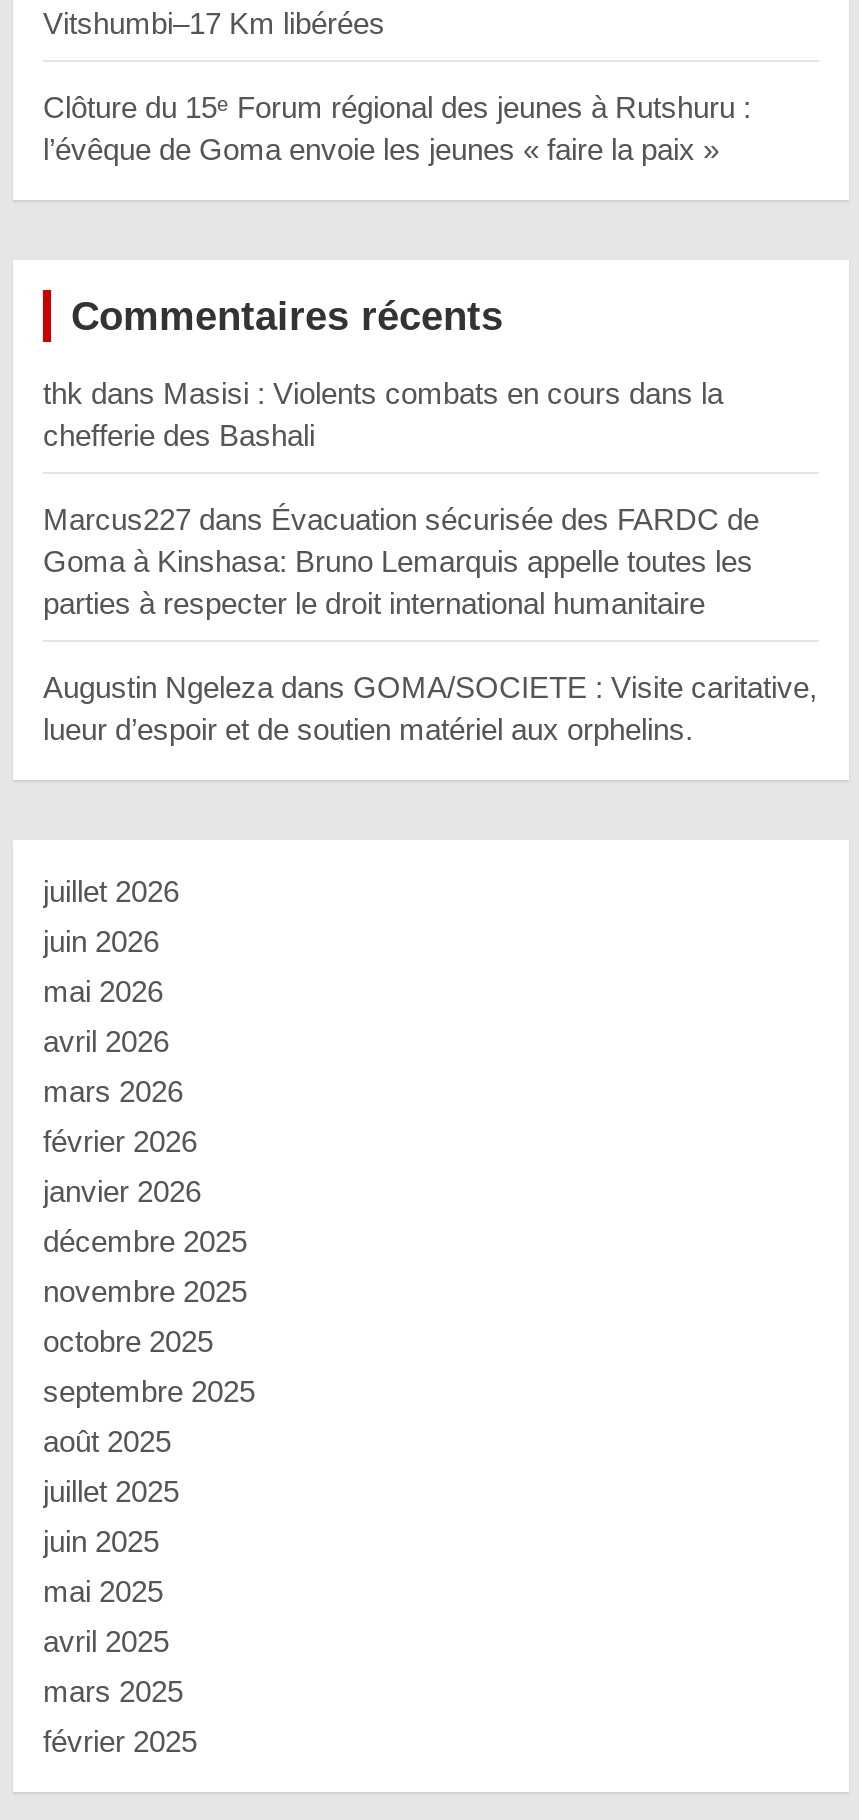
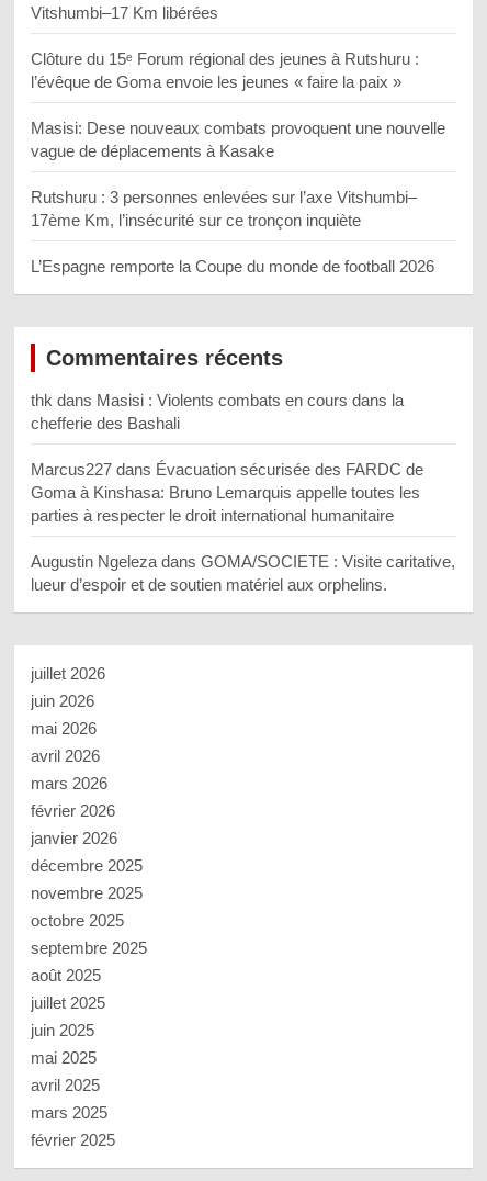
none -> [31,118,445,275] Masisi: Dese nouveaux combats provoquent une nouvelle | vague de déplacements à Kasake | Rutshuru : 3 personnes enlevées sur l’axe Vitshumbi– | 17ème Km, l’insécurité sur ce tronçon inquiète | L’Espagne remporte la Coupe du monde de football 2026

